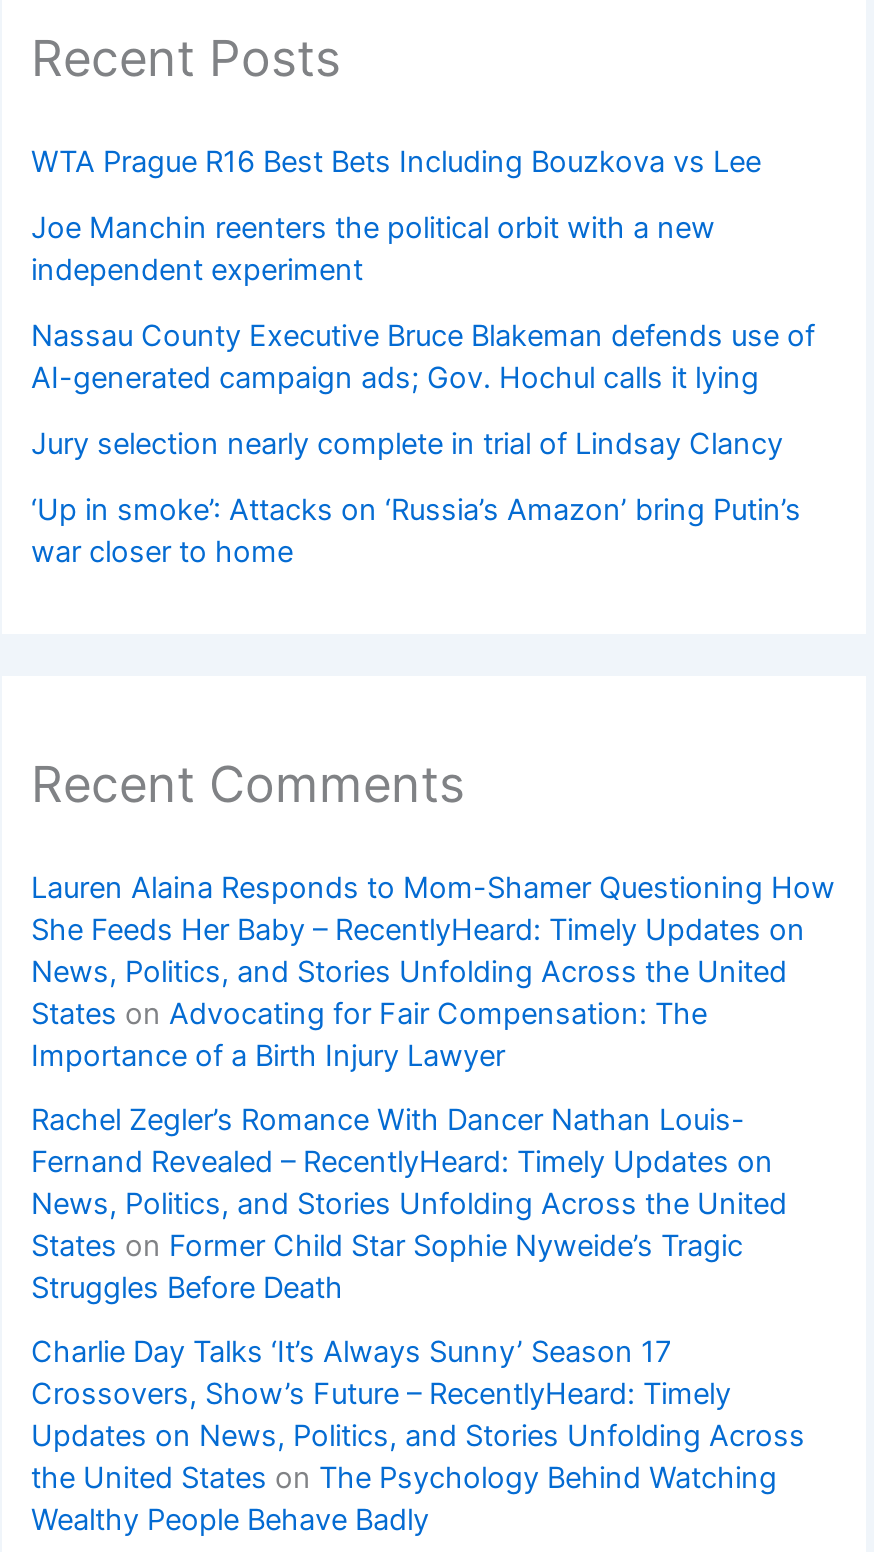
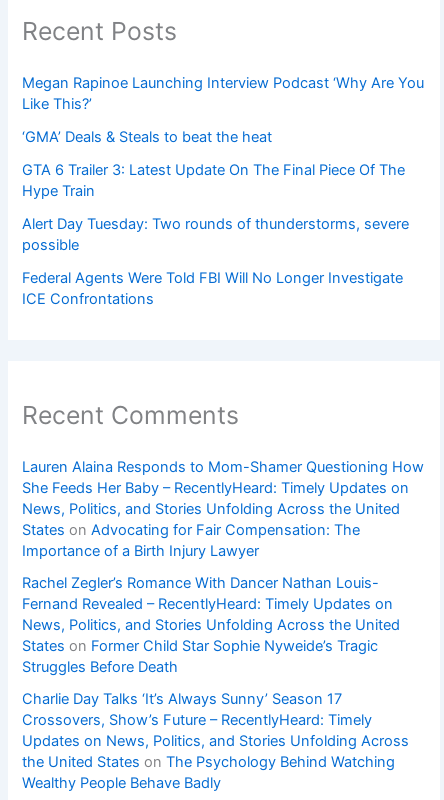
[31,145,761,181] WTA Prague R16 Best Bets Including Bouzkova vs Lee -> [22,74,424,113] Megan Rapinoe Launching Interview Podcast ‘Why Are You | Like This?’
[31,211,715,289] Joe Manchin reenters the political orbit with a new | independent experiment -> [22,128,272,146] ‘GMA’ Deals & Steals to beat the heat
[31,319,815,397] Nassau County Executive Bruce Blakeman defends use of | AI-generated campaign ads; Gov. Hochul calls it lying -> [22,161,405,200] GTA 6 Trailer 3: Latest Update On The Final Piece Of The | Hype Train
[31,427,783,463] Jury selection nearly complete in trial of Lindsay Clancy -> [22,215,409,254] Alert Day Tuesday: Two rounds of thunderstorms, severe | possible
[31,493,801,571] ‘Up in smoke’: Attacks on ‘Russia’s Amazon’ bring Putin’s | war closer to home -> [22,269,403,308] Federal Agents Were Told FBI Will No Longer Investigate | ICE Confrontations

